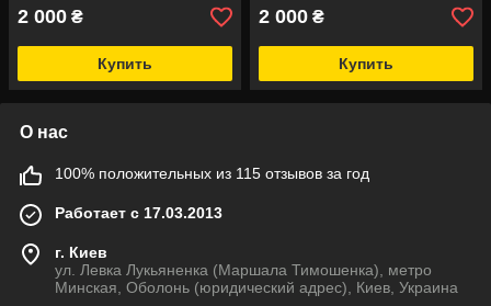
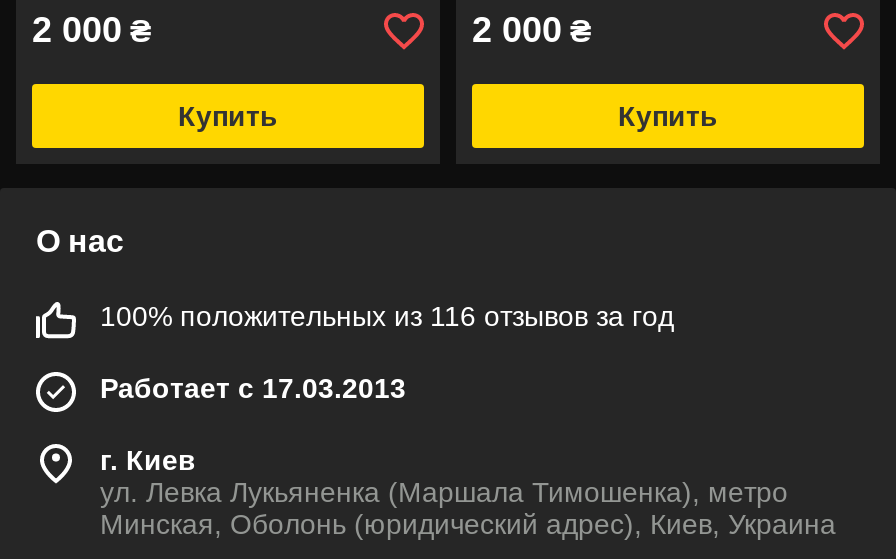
[55,165,369,183] 100% положительных из 115 отзывов за год -> [100,301,674,333] 100% положительных из 116 отзывов за год

